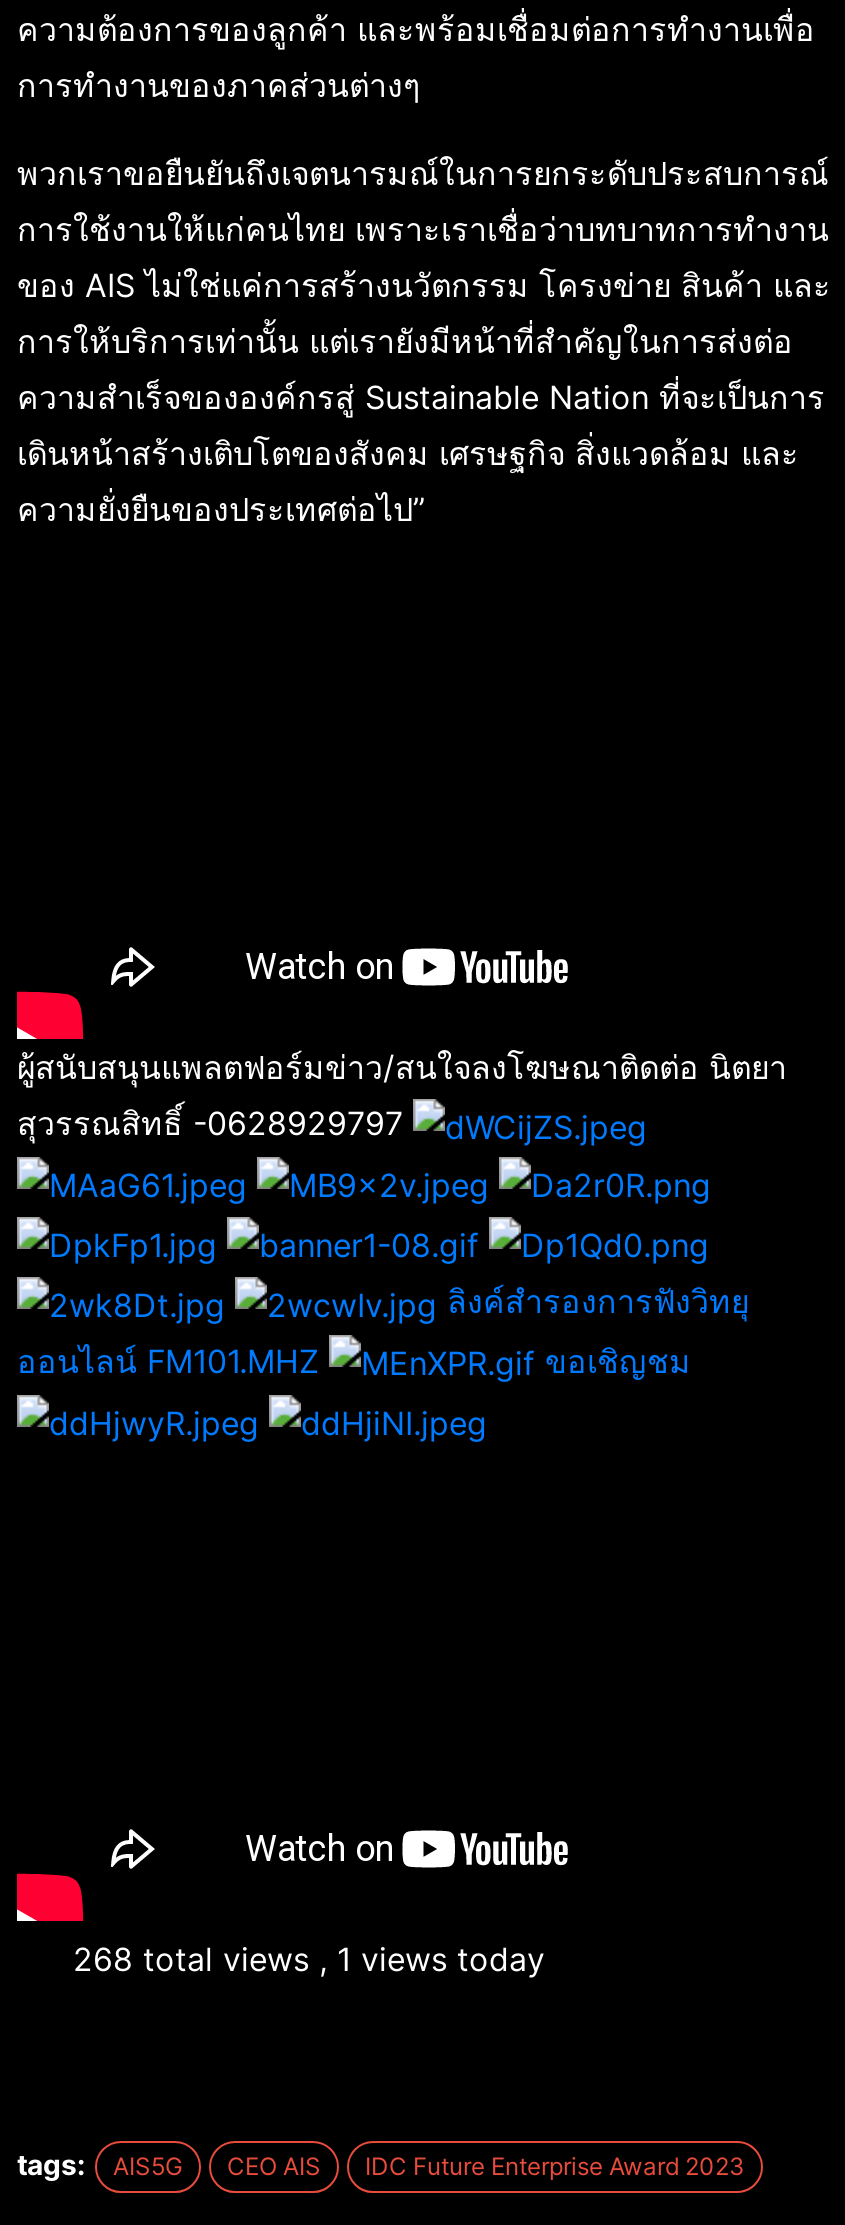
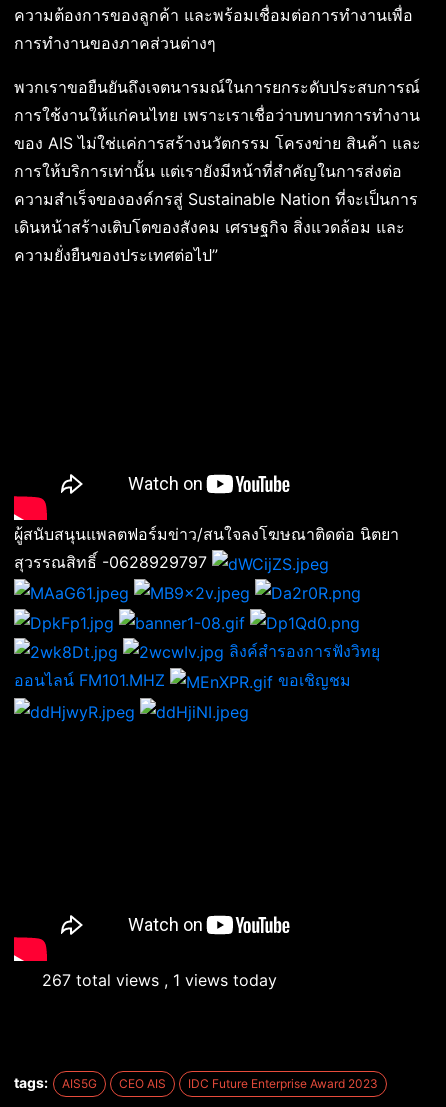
[63,1938,545,1978] 268 total views, 1 views today -> [37,970,277,990] 267 total views, 1 views today

